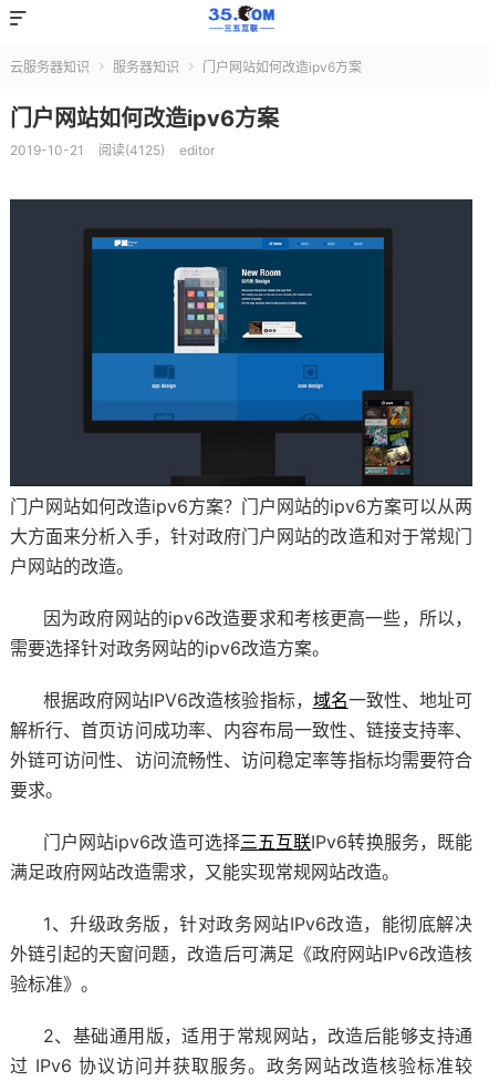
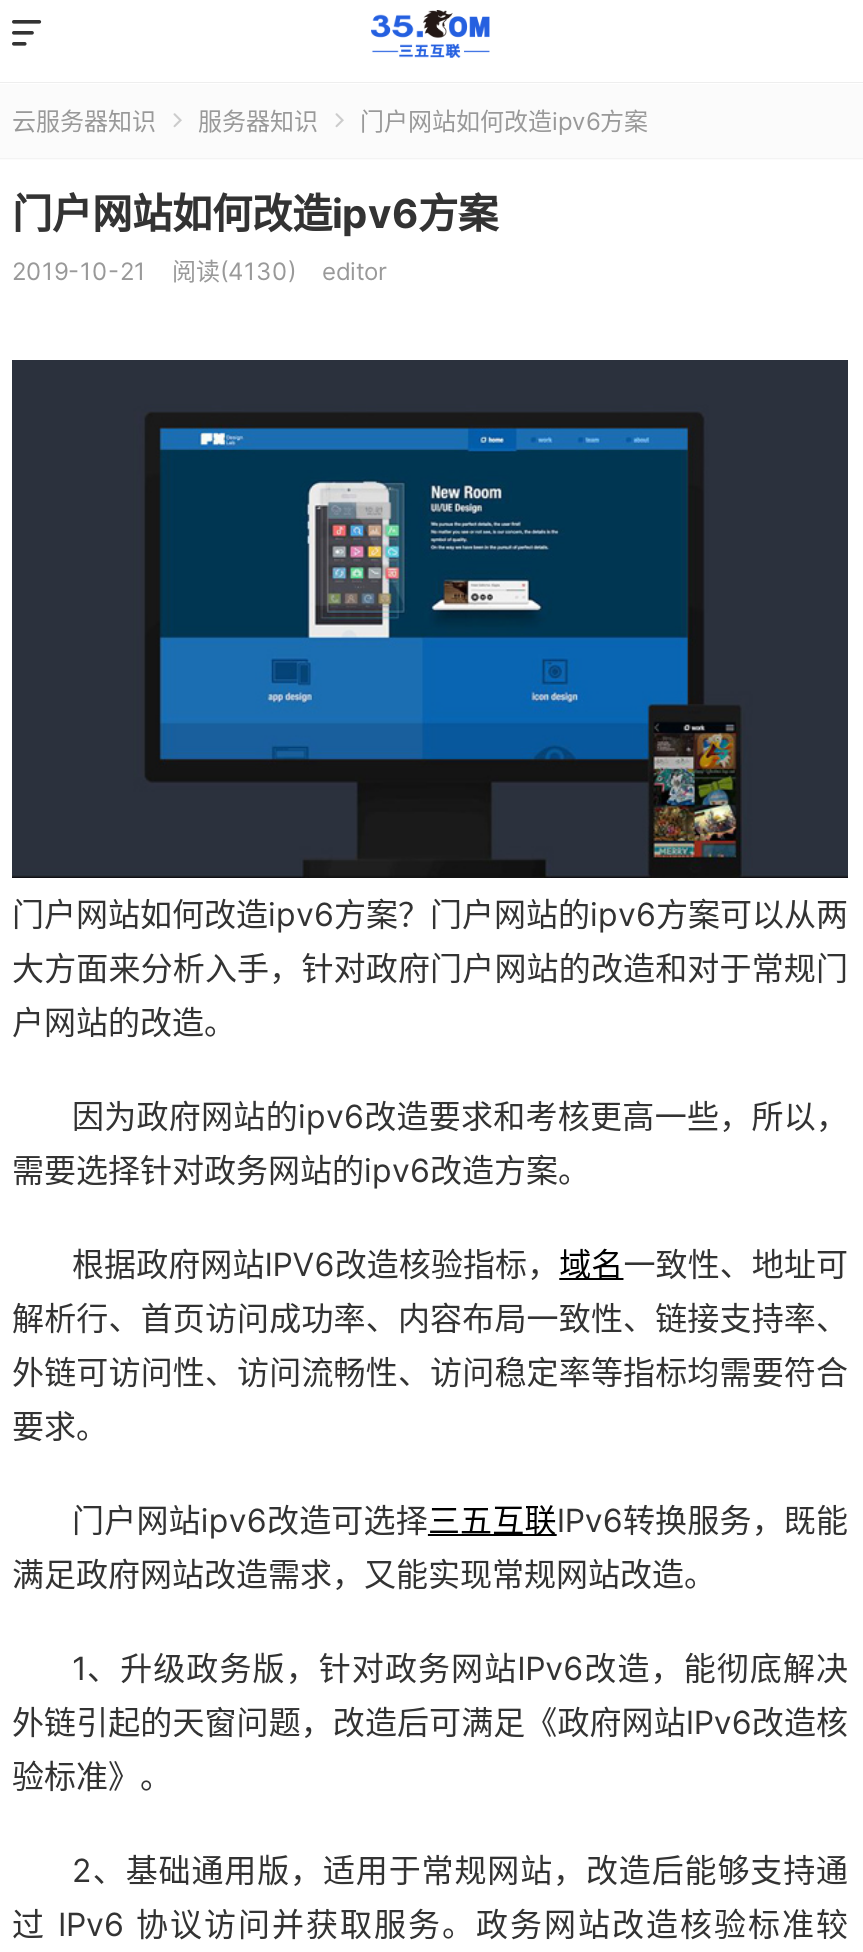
[10,142,215,158] 2019-10-21 阅读(4125) editor -> [12,256,386,286] 2019-10-21 阅读(4130) editor

